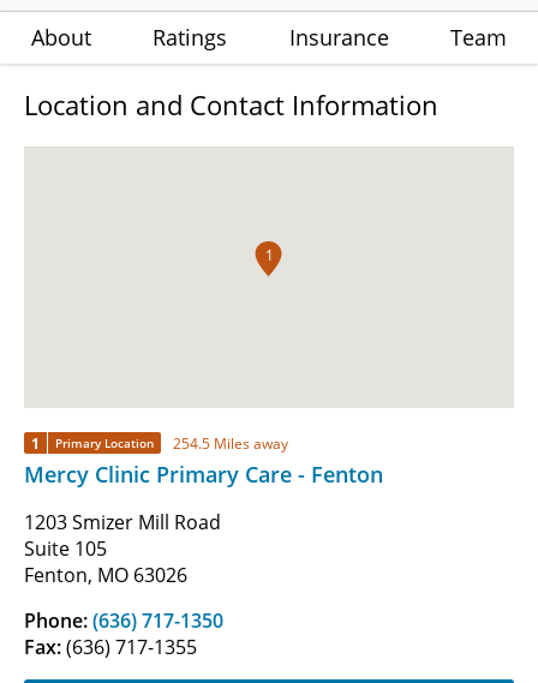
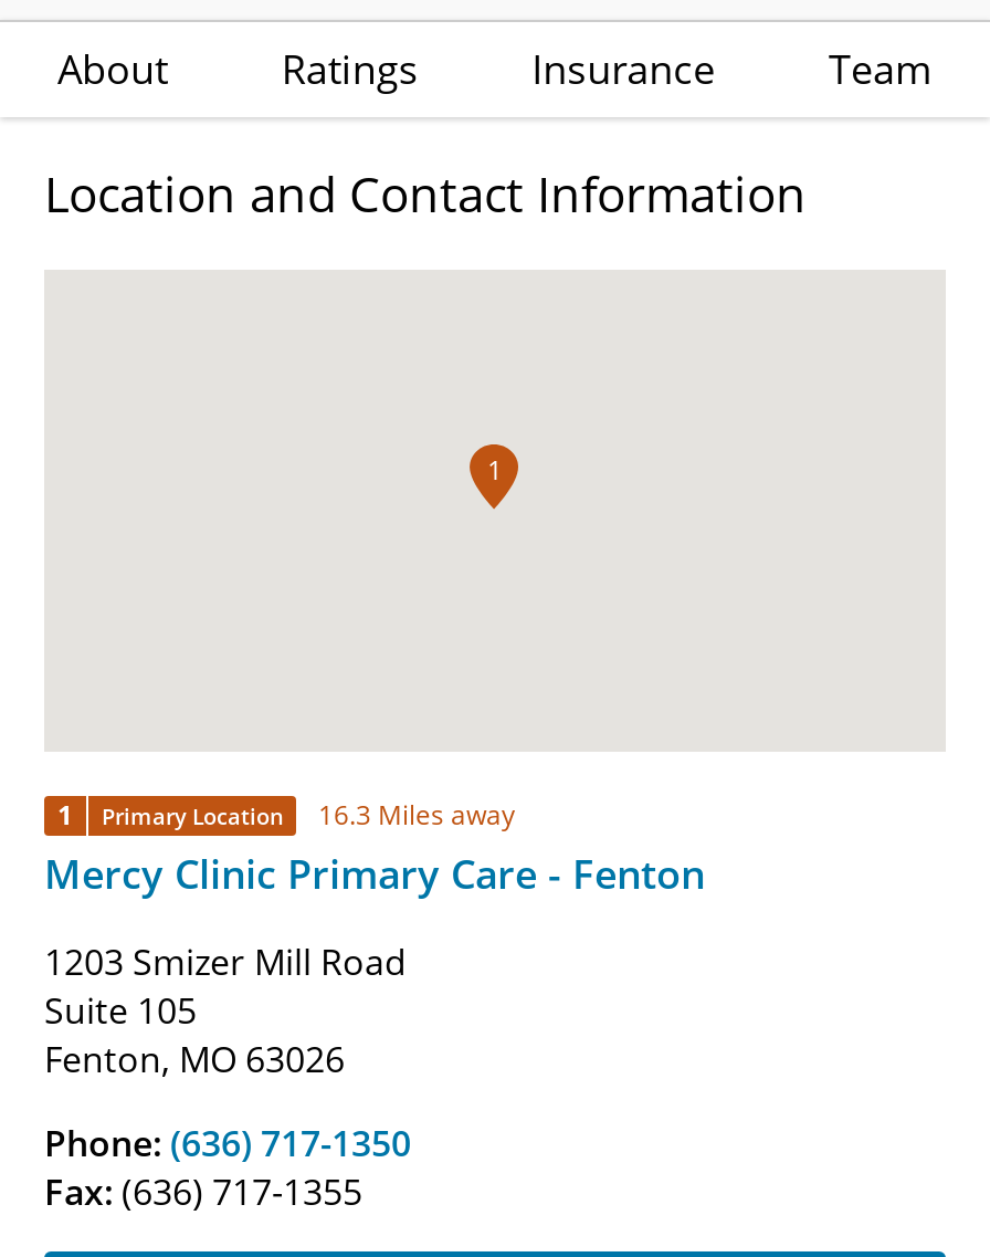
[31,433,288,453] 1 Primary Location 254.5 Miles away -> [57,796,515,834] 1 Primary Location 16.3 Miles away

